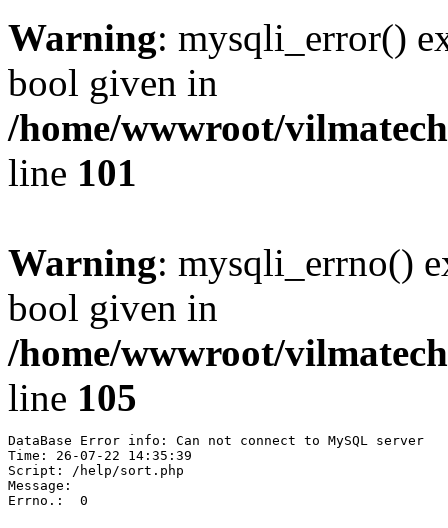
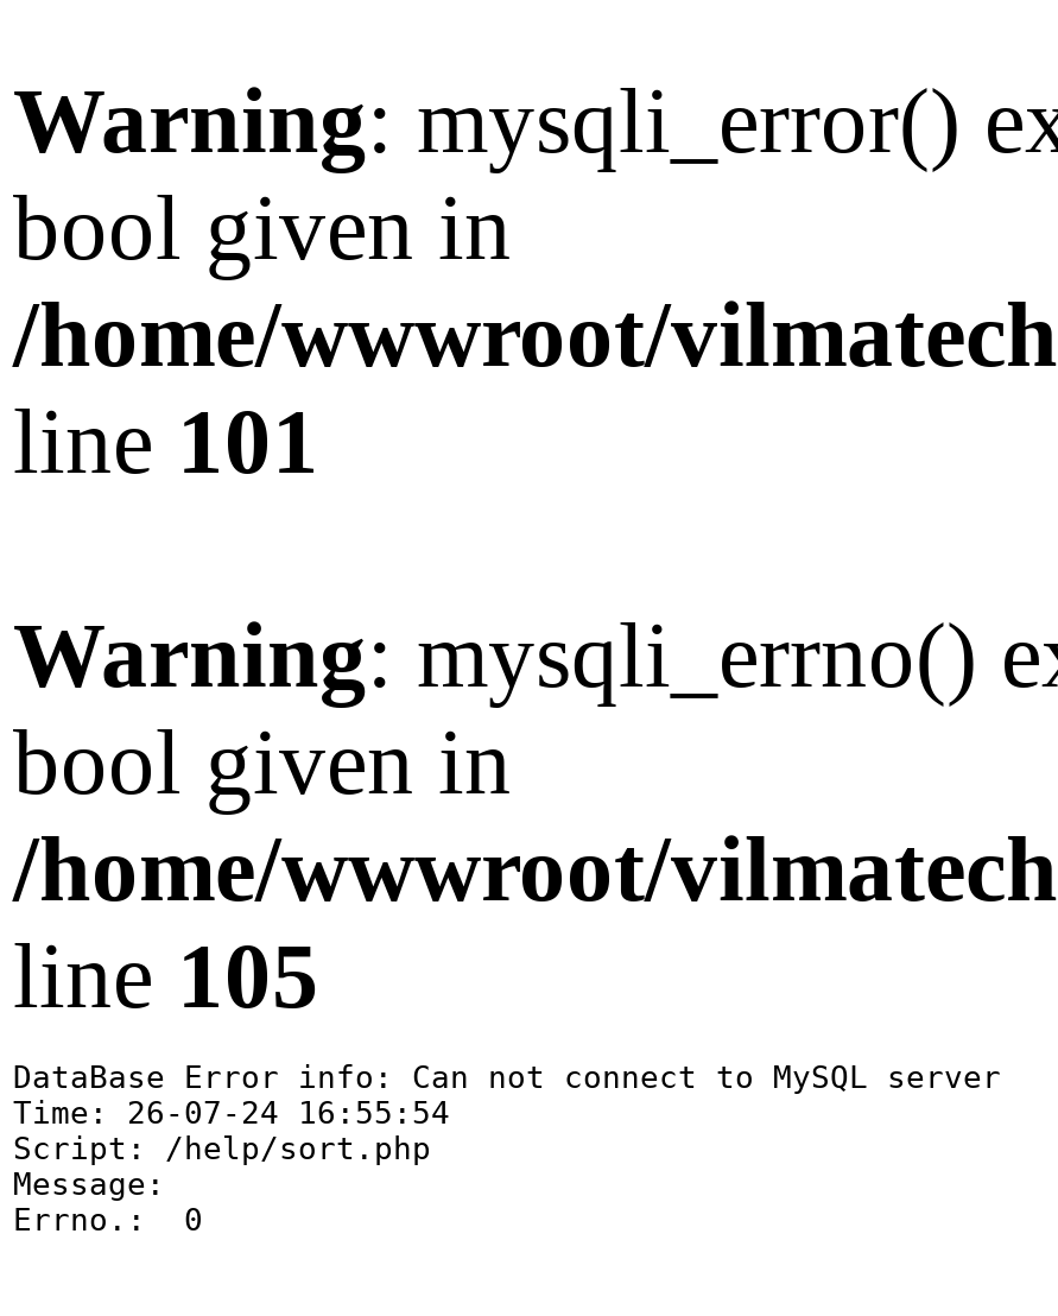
[8,448,192,463] Time: 26-07-22 14:35:39 -> [13,1095,450,1131] Time: 26-07-24 16:55:54

